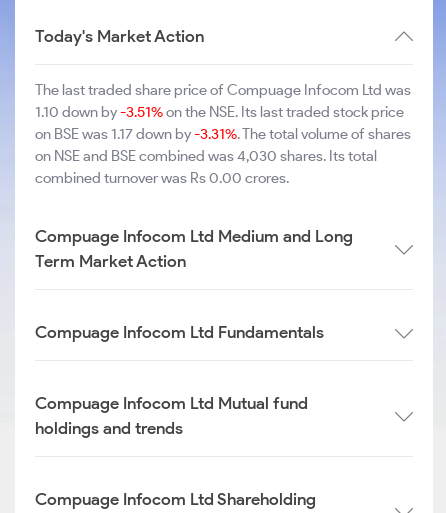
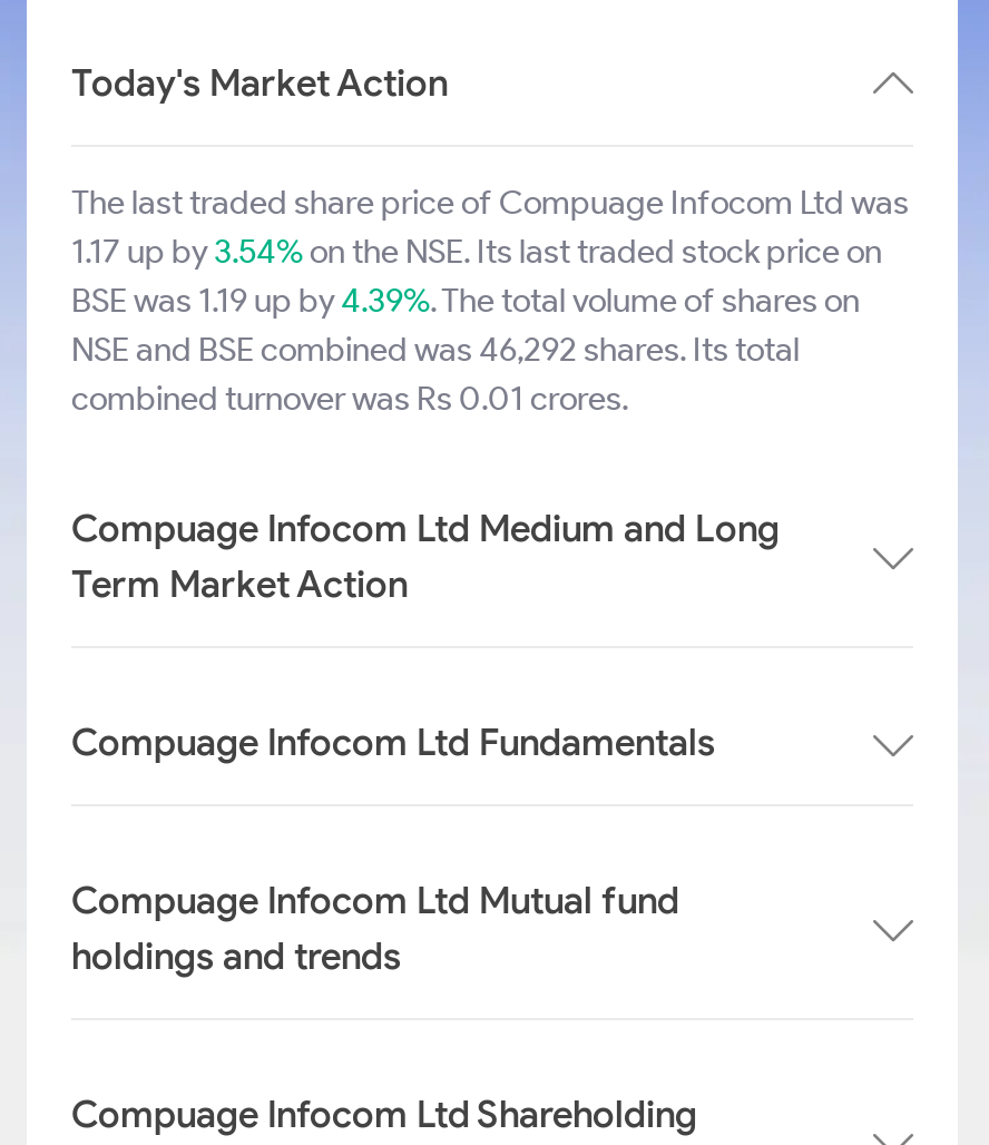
[35,103,411,187] 1.10 down by-3.51% on the NSE. Its last traded stock price | on BSE was 1.17 down by-3.31%. The total volume of shares | on NSE and BSE combined was 4,030 shares. Its total | combined turnover was Rs 0.00 crores. -> [71,232,882,419] 1.17 up by3.54% on the NSE. Its last traded stock price on | BSE was 1.19 up by4.39%. The total volume of shares on | NSE and BSE combined was 46,292 shares. Its total | combined turnover was Rs 0.01 crores.

